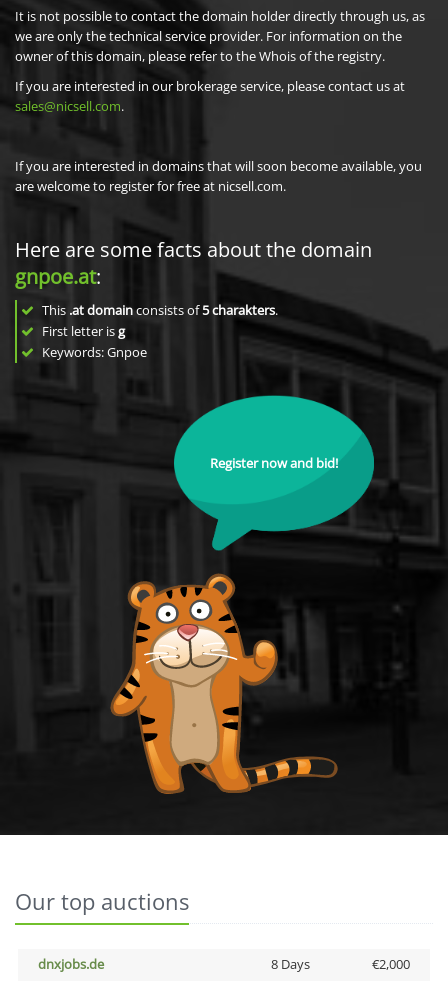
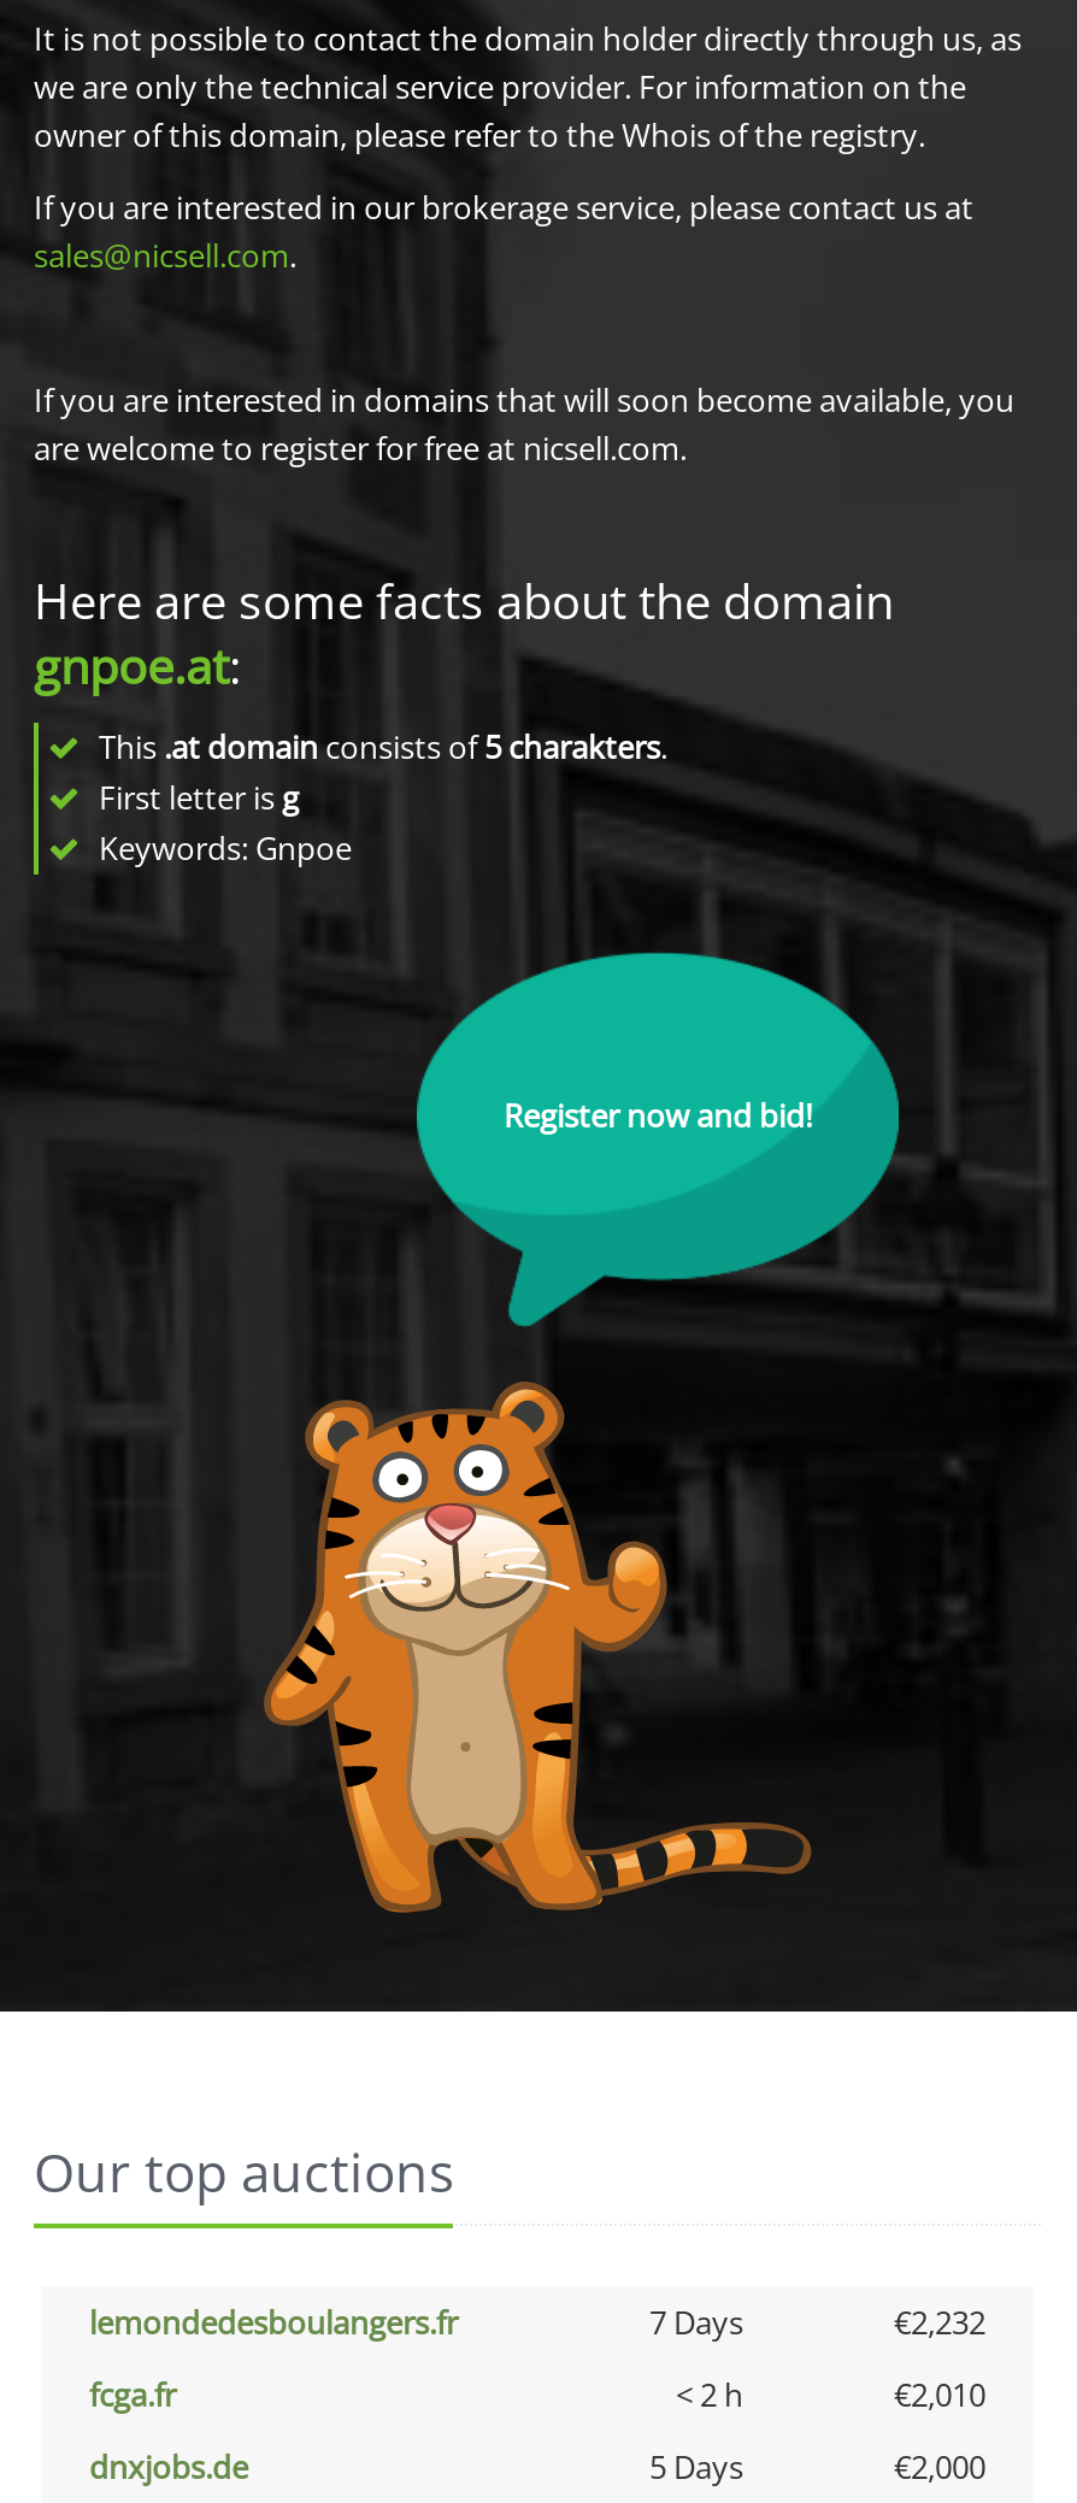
none -> [89,2301,985,2416] lemondedesboulangers.fr | 7 Days | €2,232 | fcga.fr | < 2 h | €2,010
[270,955,309,973] 8 Days -> [649,2445,743,2489] 5 Days

